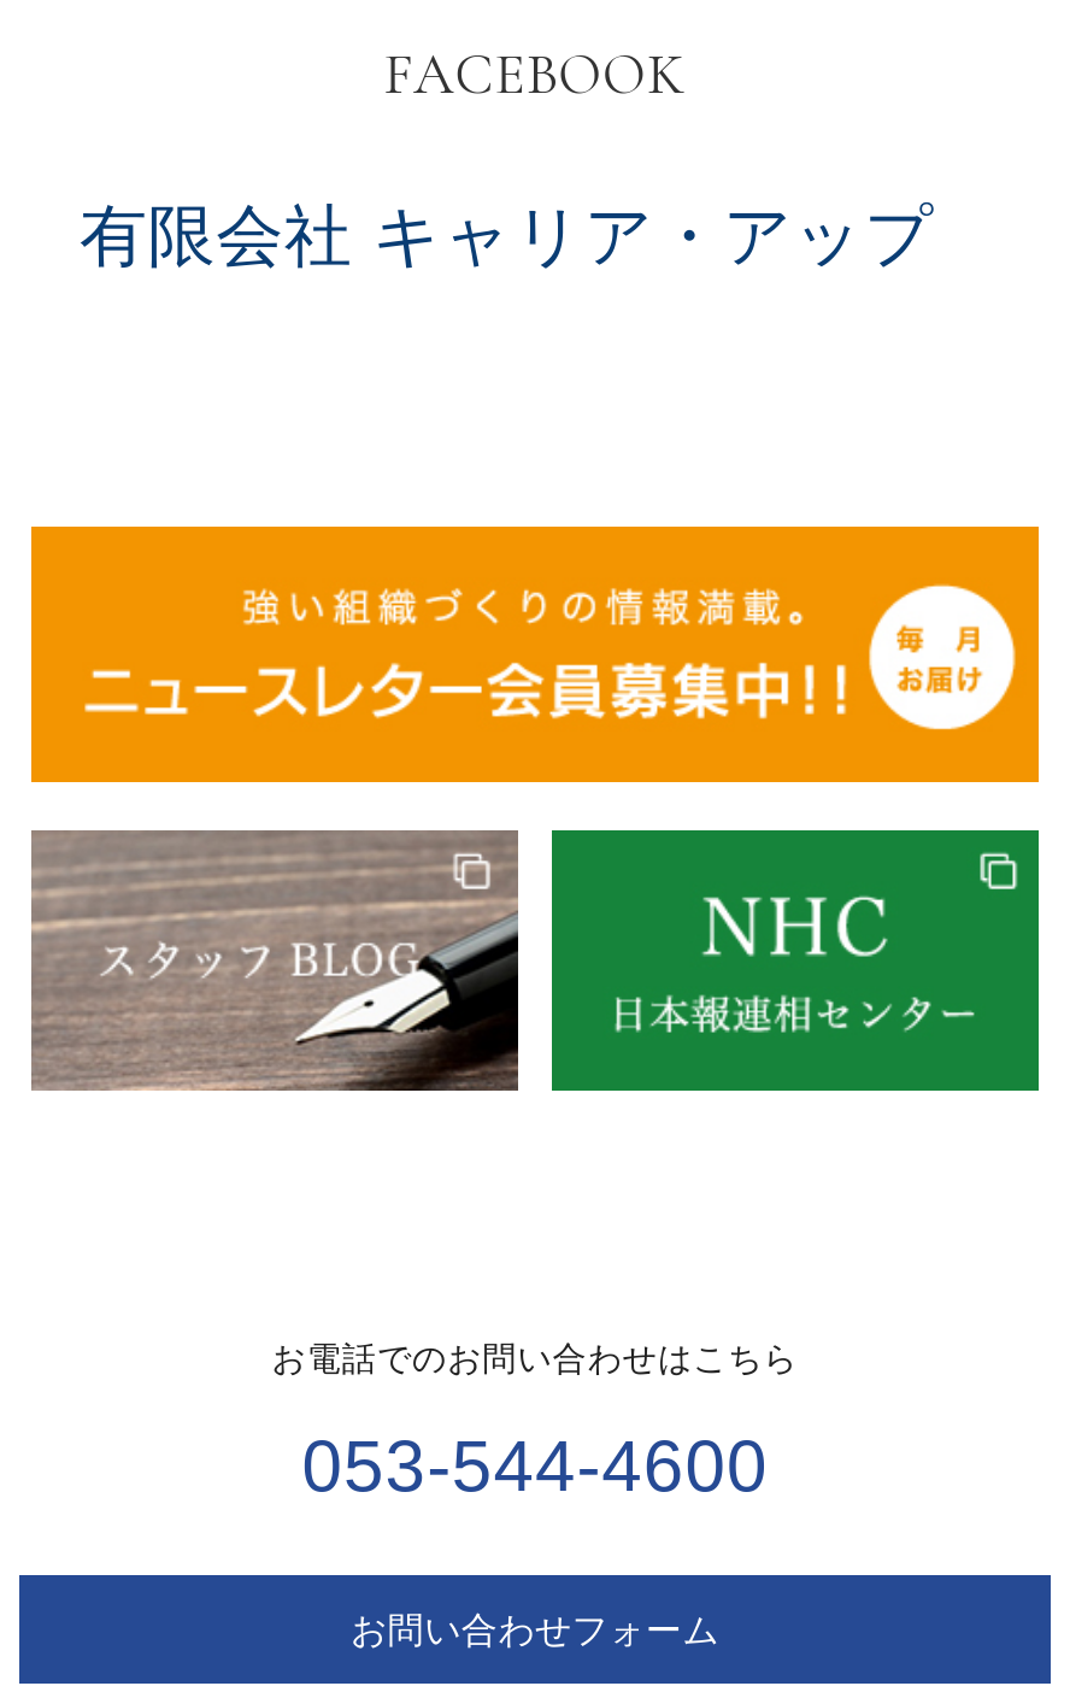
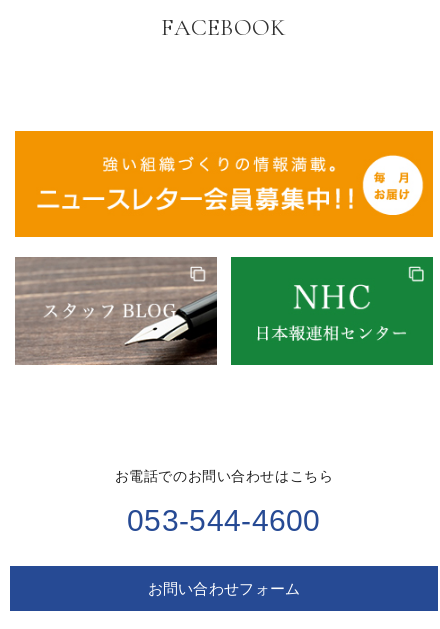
[80,193,935,275] 有限会社 キャリア・アップ -> none

